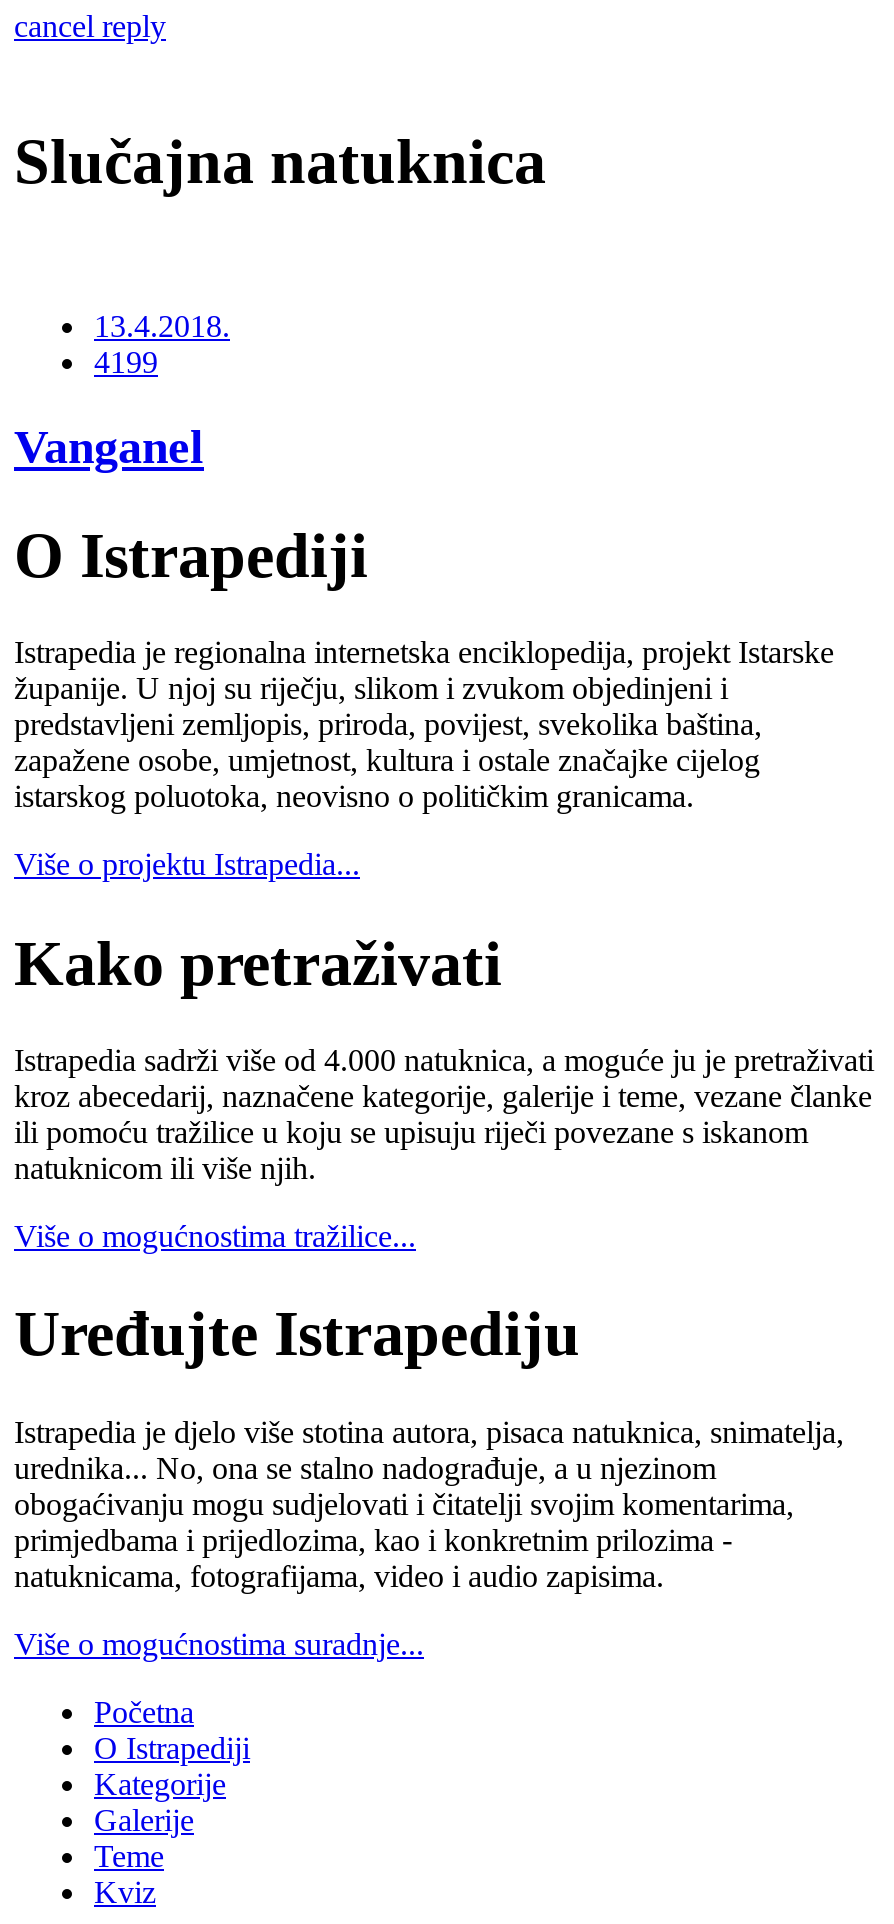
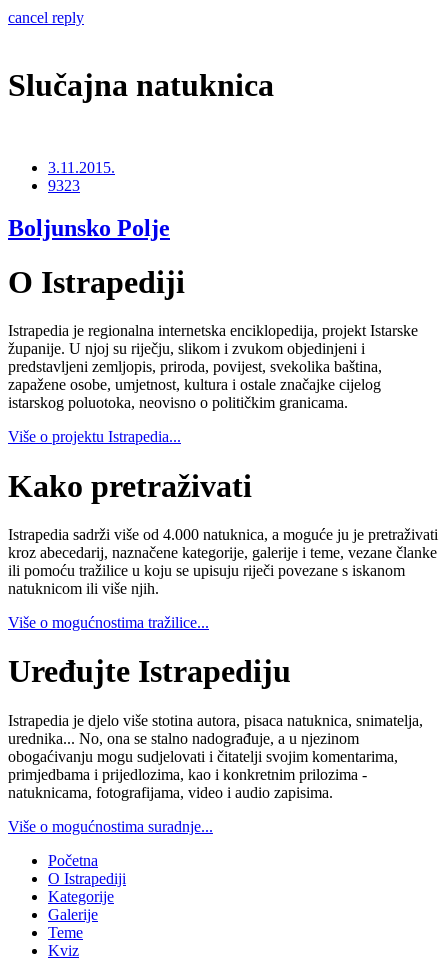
[94,310,230,380] 13.4.2018. | 4199 -> [48,159,115,194] 3.11.2015. | 9323
[14,421,204,473] Vanganel -> [8,215,170,241] Boljunsko Polje

